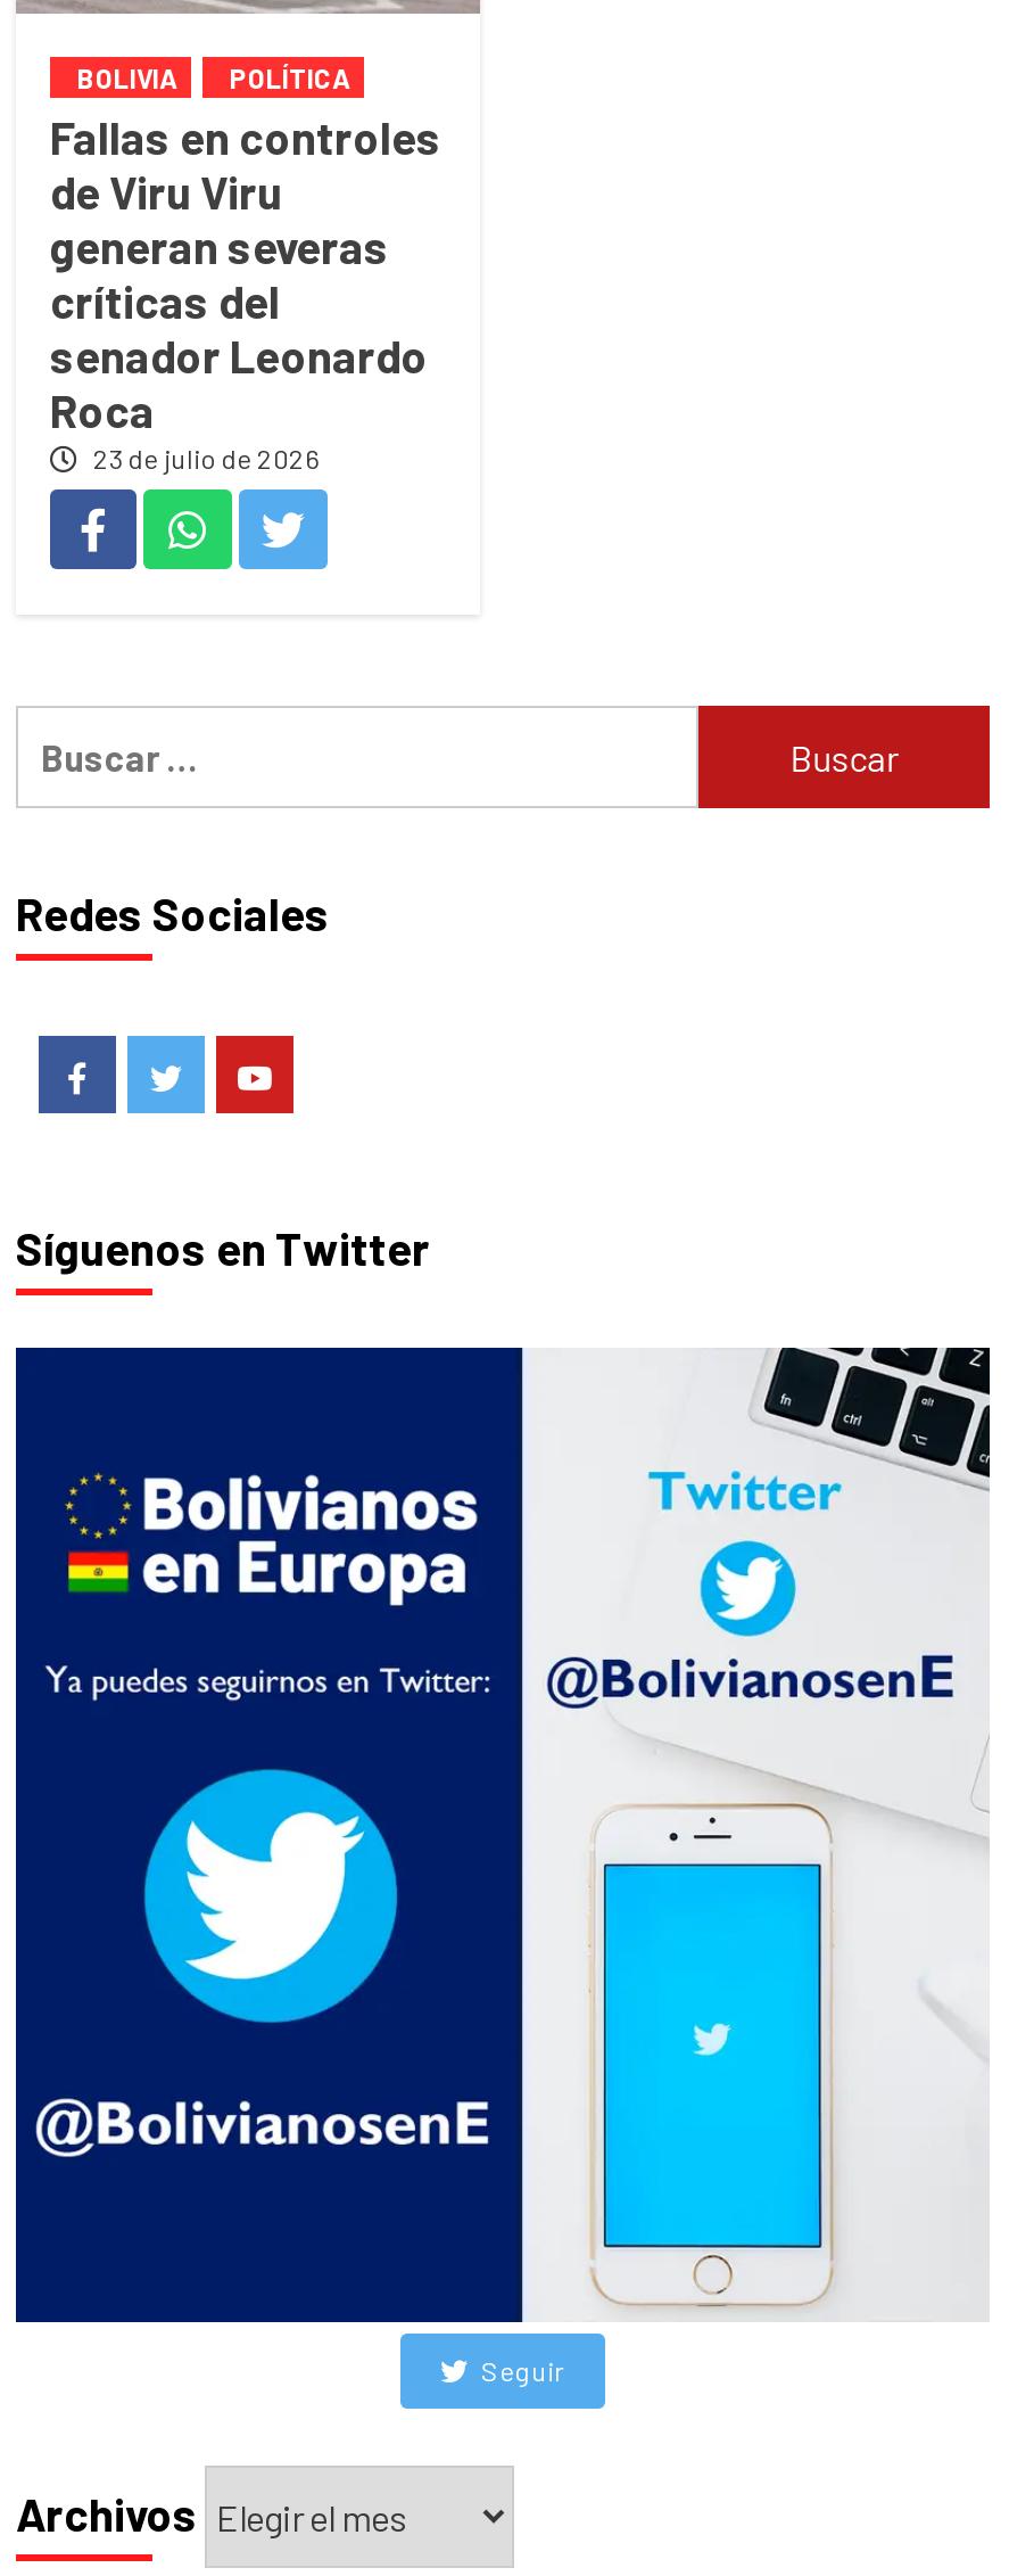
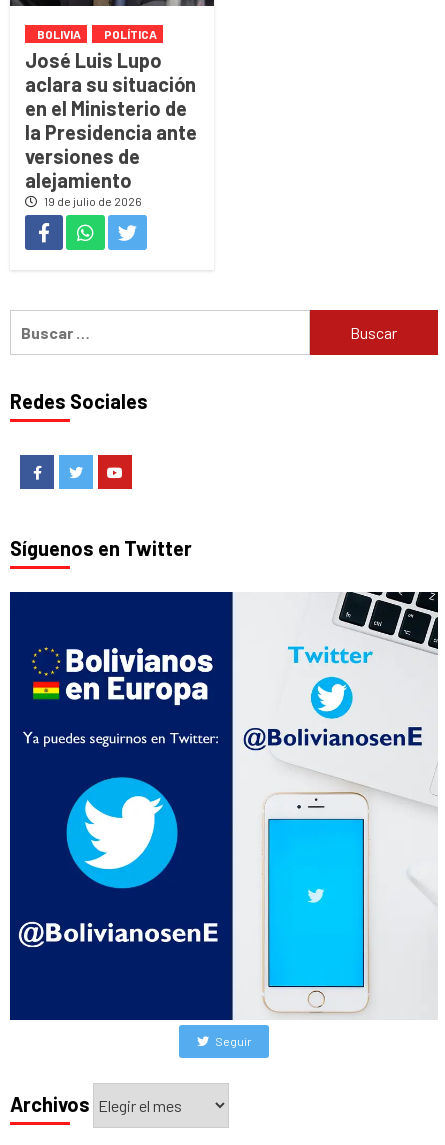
[50,109,441,474] Fallas en controles | de Viru Viru | generan severas | críticas del | senador Leonardo | Roca | 23 de julio de 2026 -> [25,48,197,208] José Luis Lupo | aclara su situación | en el Ministerio de | la Presidencia ante | versiones de | alejamiento | 19 de julio de 2026

